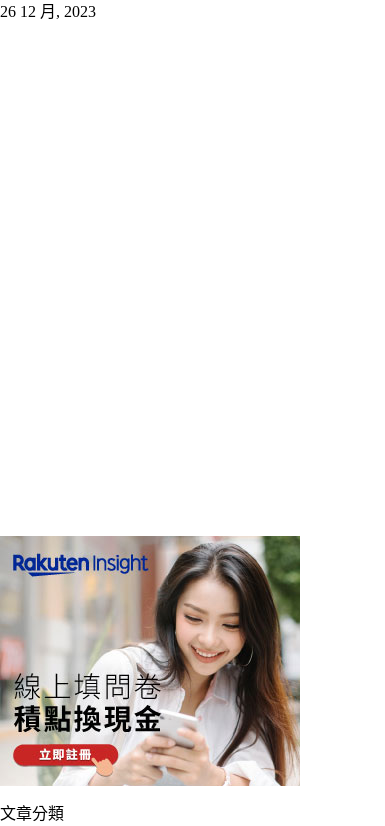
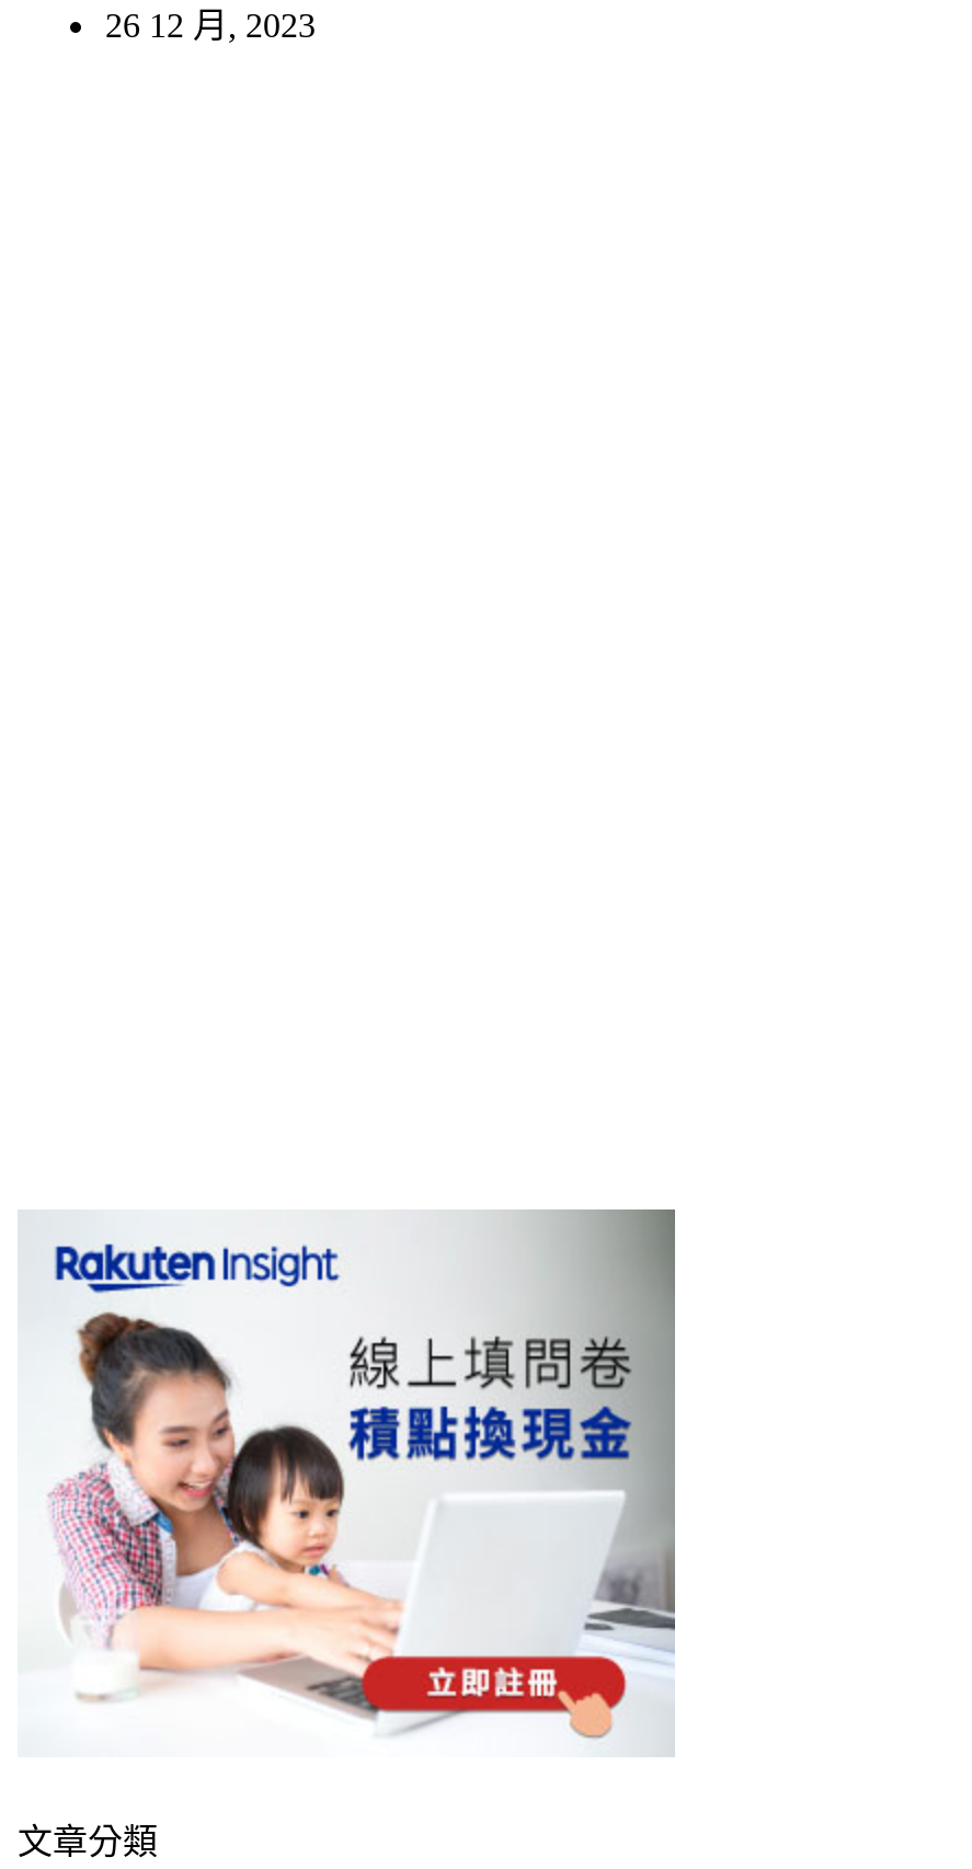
[3,535,308,787] [image] -> [7,1207,677,1757] [image]

